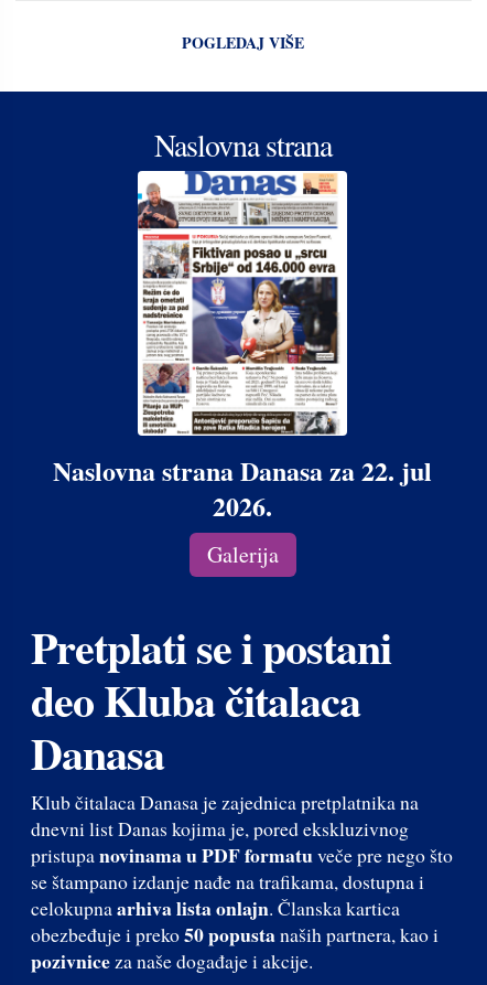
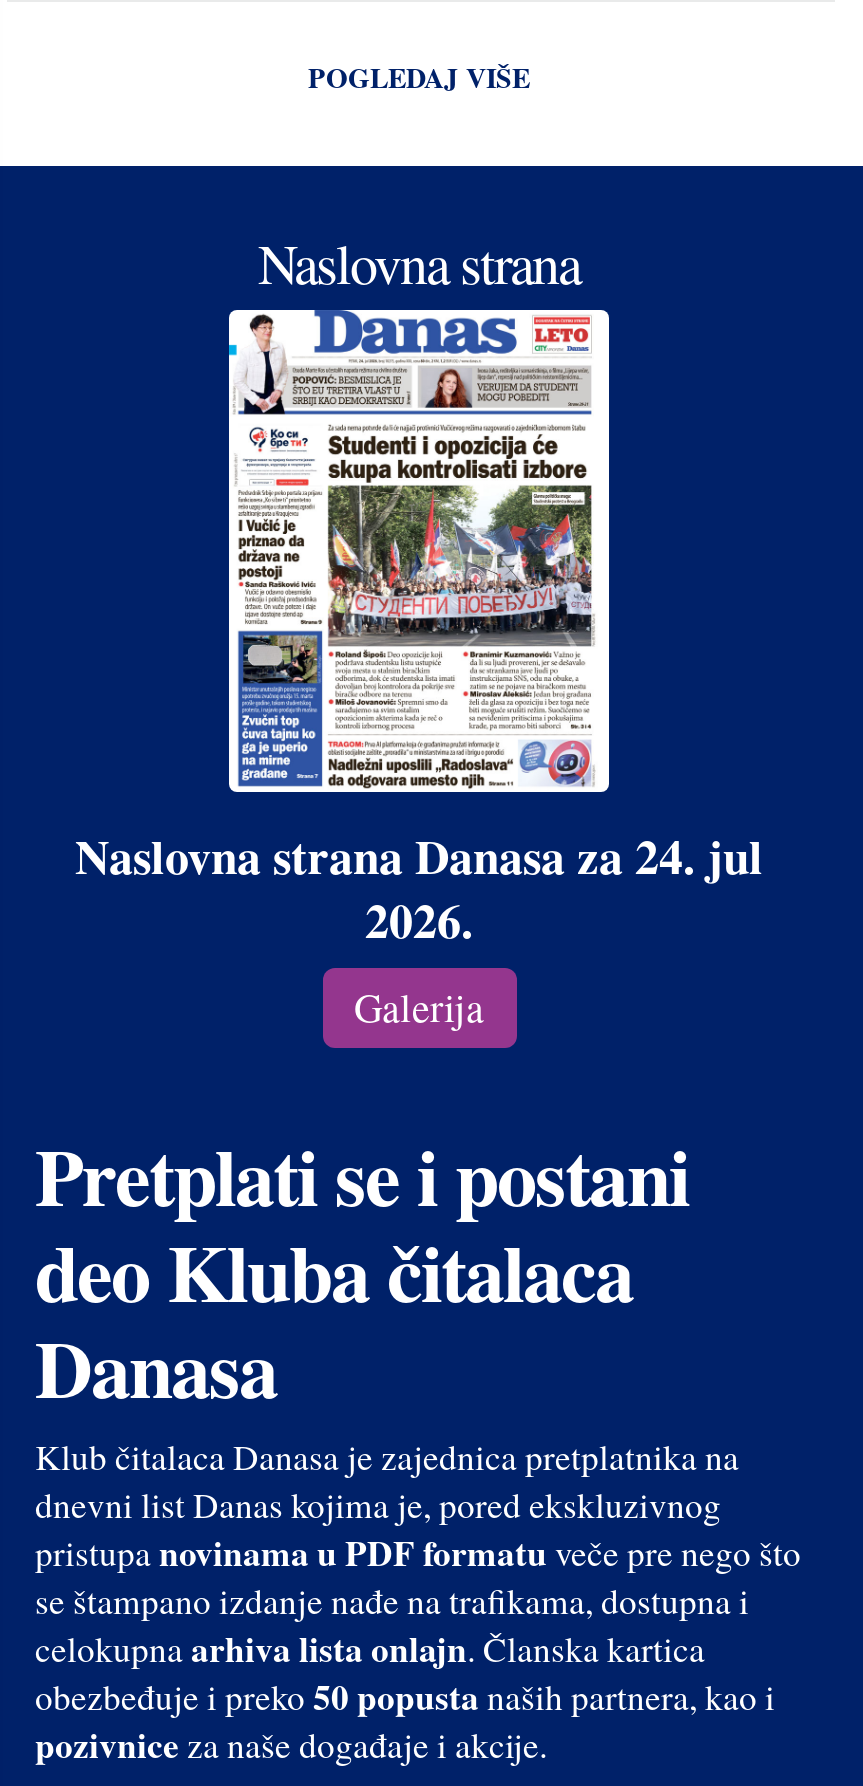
[53,172,432,490] [image] | Naslovna strana Danasa za 22. jul -> [75,314,763,890] [image] | Naslovna strana Danasa za 24. jul

